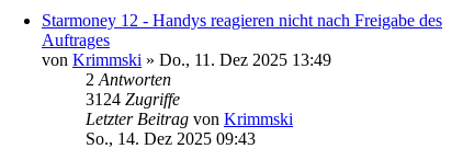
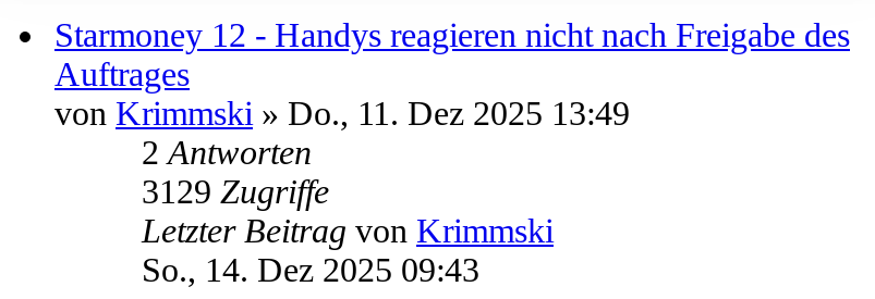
[86,90,180,108] 3124 Zugriffe -> [142,173,329,210] 3129 Zugriffe

